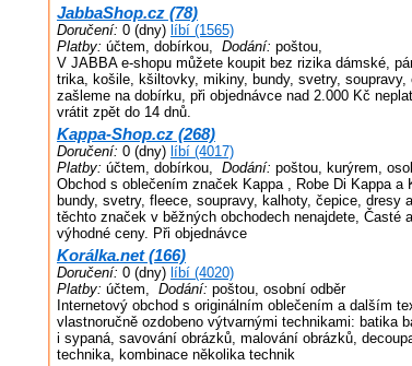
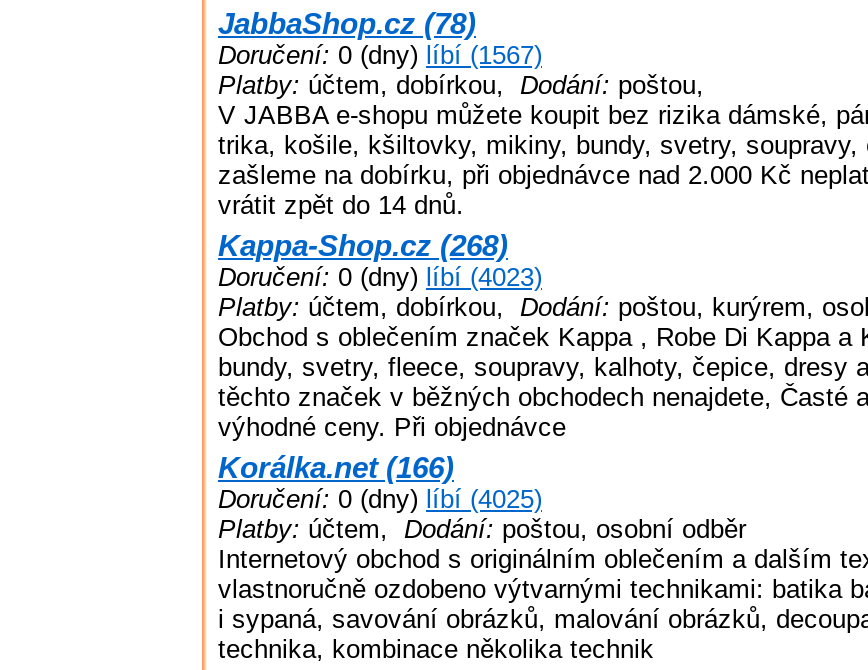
[57,22,234,38] Doručení: 0 (dny) líbí (1565) -> [218,40,542,70] Doručení: 0 (dny) líbí (1567)
[57,143,234,160] Doručení: 0 (dny) líbí (4017) -> [218,262,542,292] Doručení: 0 (dny) líbí (4023)
[57,264,234,281] Doručení: 0 (dny) líbí (4020) -> [218,484,542,514] Doručení: 0 (dny) líbí (4025)

